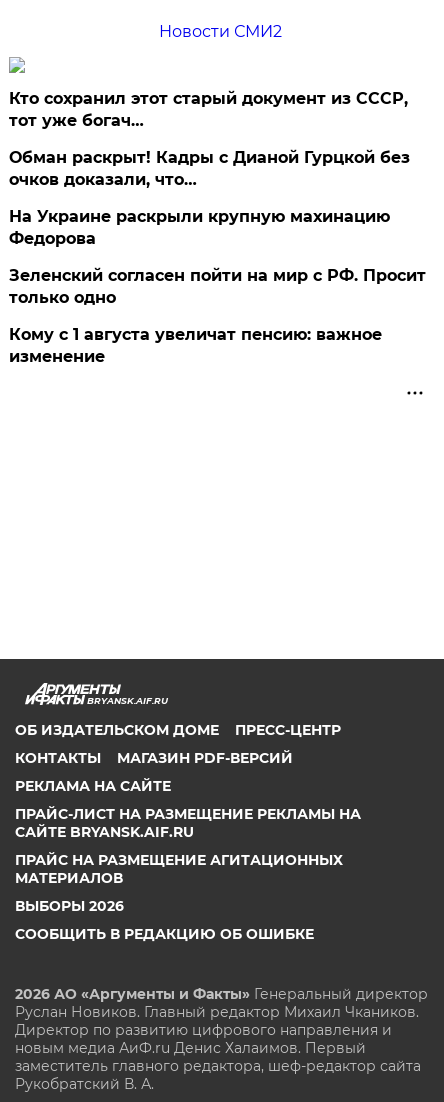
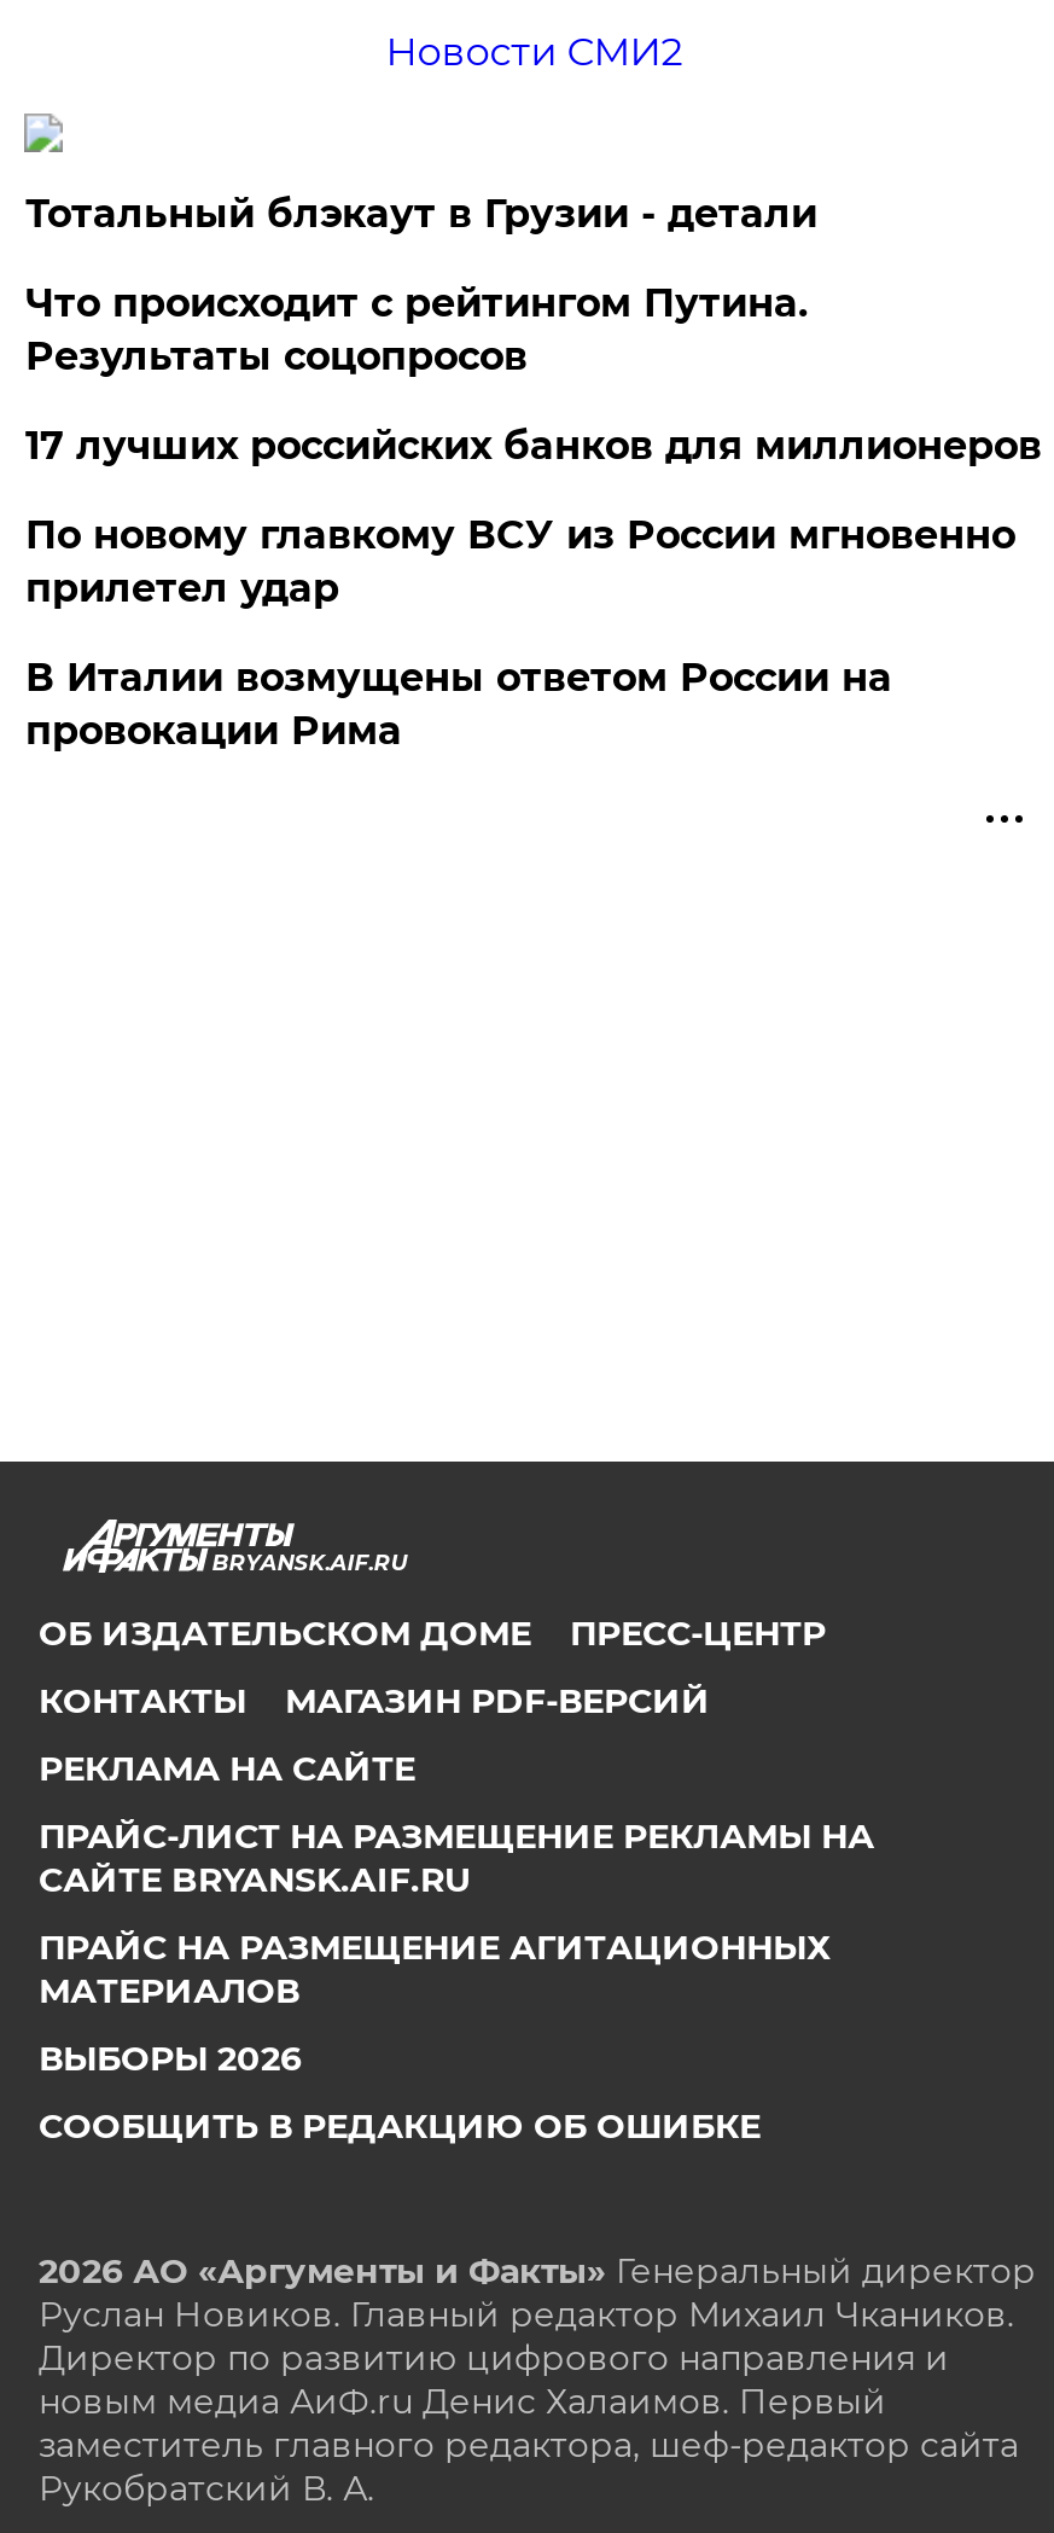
[9,89,408,130] Кто сохранил этот старый документ из СССР, | тот уже богач… -> [25,191,817,237] Тотальный блэкаут в Грузии - детали
[9,148,410,189] Обман раскрыт! Кадры с Дианой Гурцкой без | очков доказали, что… -> [25,281,807,380] Что происходит с рейтингом Путина. | Результаты соцопросов
[9,207,390,248] На Украине раскрыли крупную махинацию | Федорова -> [25,423,1042,469] 17 лучших российских банков для миллионеров
[9,266,426,307] Зеленский согласен пойти на мир с РФ. Просит | только одно -> [25,513,1015,612] По новому главкому ВСУ из России мгновенно | прилетел удар
[9,325,382,366] Кому с 1 августа увеличат пенсию: важное | изменение -> [25,655,892,754] В Италии возмущены ответом России на | провокации Рима

